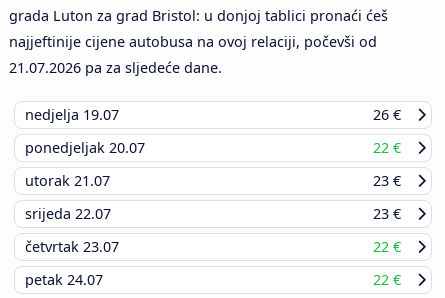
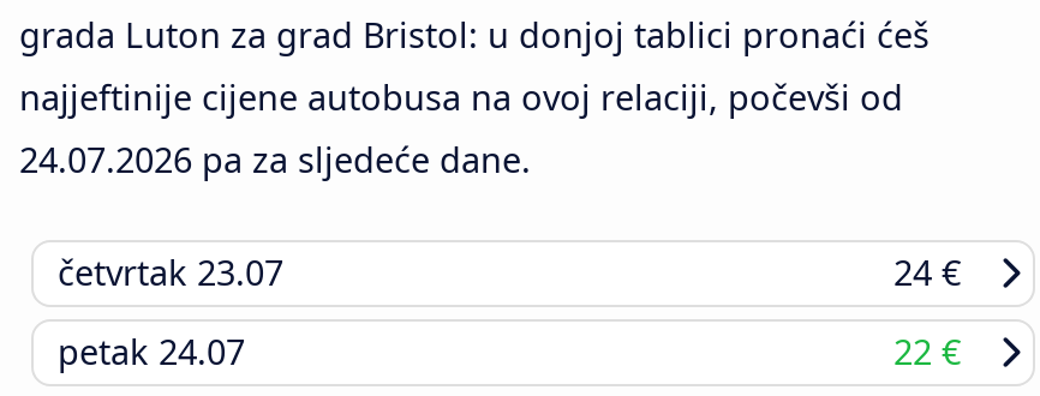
[9,58,401,223] 21.07.2026 pa za sljedeće dane. | nedjelja 19.07 | 26 € | ponedjeljak 20.07 | 22 € | utorak 21.07 | 23 € | srijeda 22.07 | 23 € -> [19,136,531,182] 24.07.2026 pa za sljedeće dane.
[373,237,401,256] 22 € -> [893,249,961,295] 24 €

